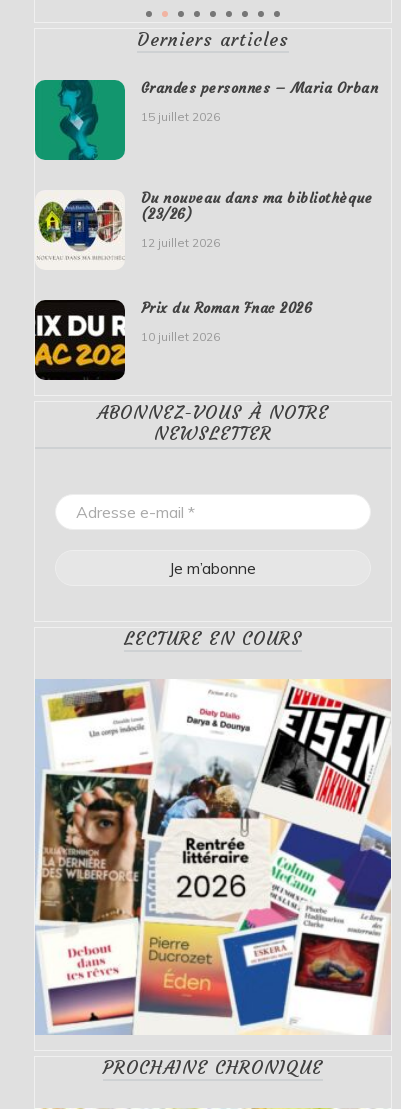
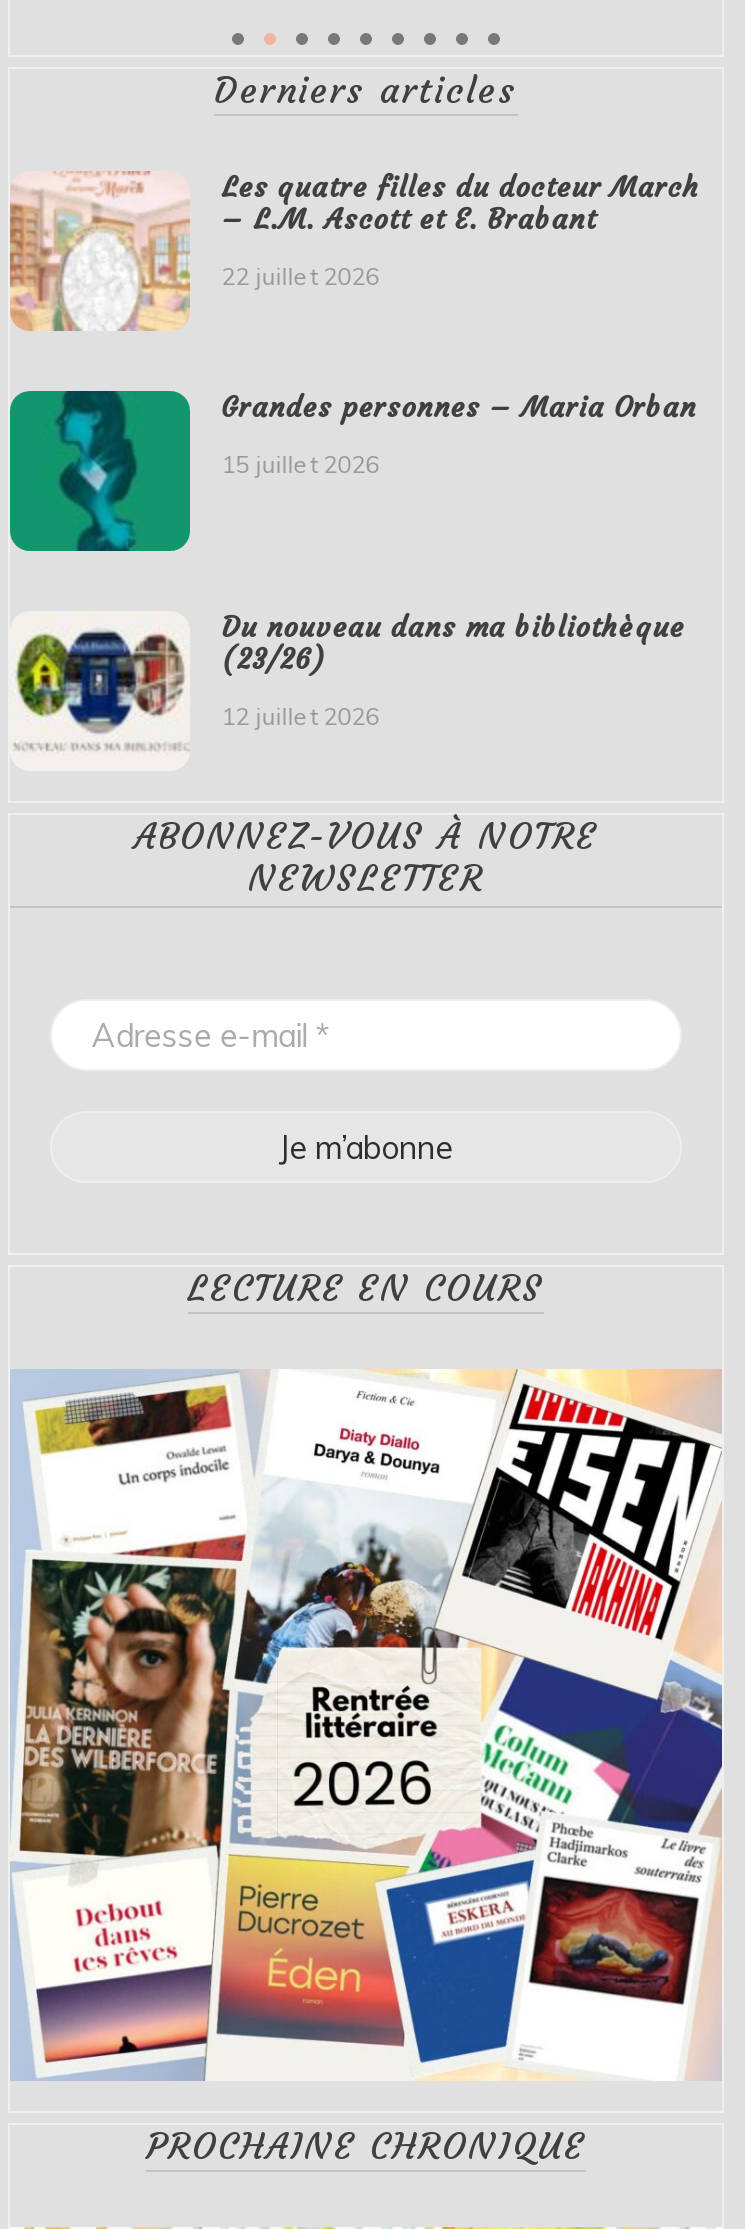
none -> [8,169,700,331] [image] | Les quatre filles du docteur March | – L.M. Ascott et E. Brabant | 22 juillet 2026
moved [34,79,378,261] -> [8,389,697,753]: [image] | Grandes personnes – Maria Orban | 15 juillet 2026 | Du nouveau dans ma bibliothèque | (23/26) | 12 juillet 2026
[34,299,312,381] [image] | Prix du Roman Fnac 2026 | 10 juillet 2026 -> none

